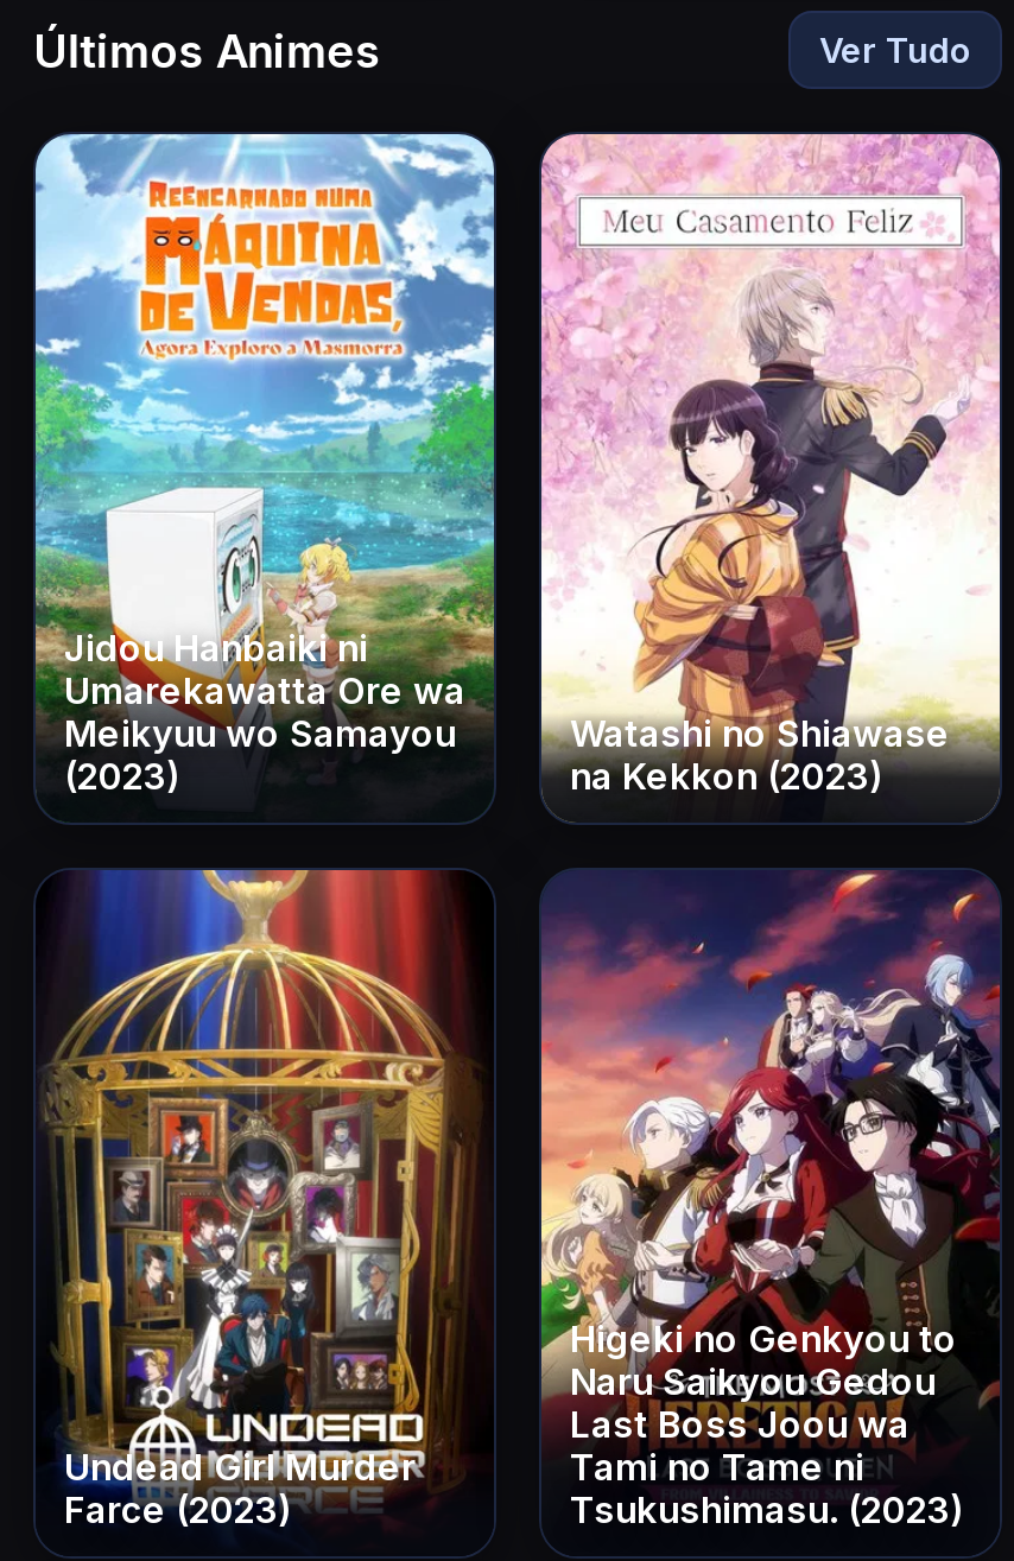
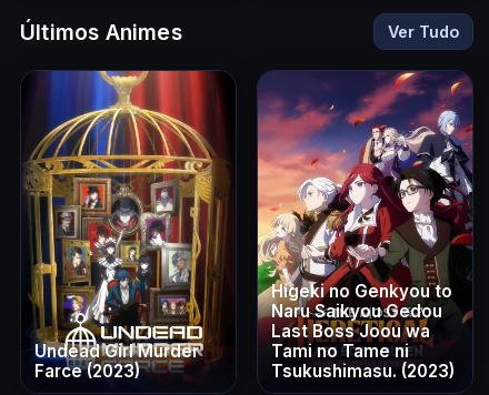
[33,132,496,798] [image] | Jidou Hanbaiki ni | Umarekawatta Ore wa | Meikyuu wo Samayou | (2023) -> none
[539,132,1002,799] [image] | Watashi no Shiawase | na Kekkon (2023) -> none

